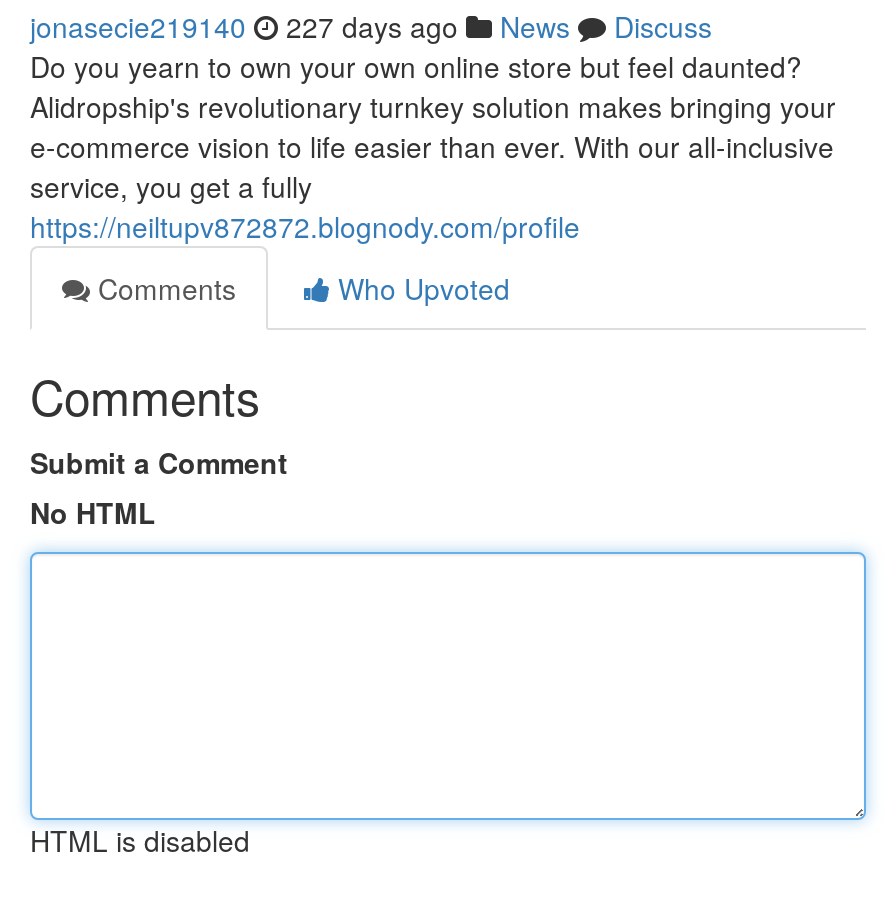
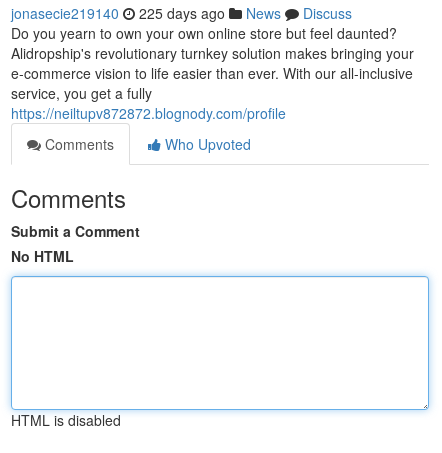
[30,6,712,46] jonasecie219140 227 days ago News Discuss -> [11,3,352,23] jonasecie219140 225 days ago News Discuss

